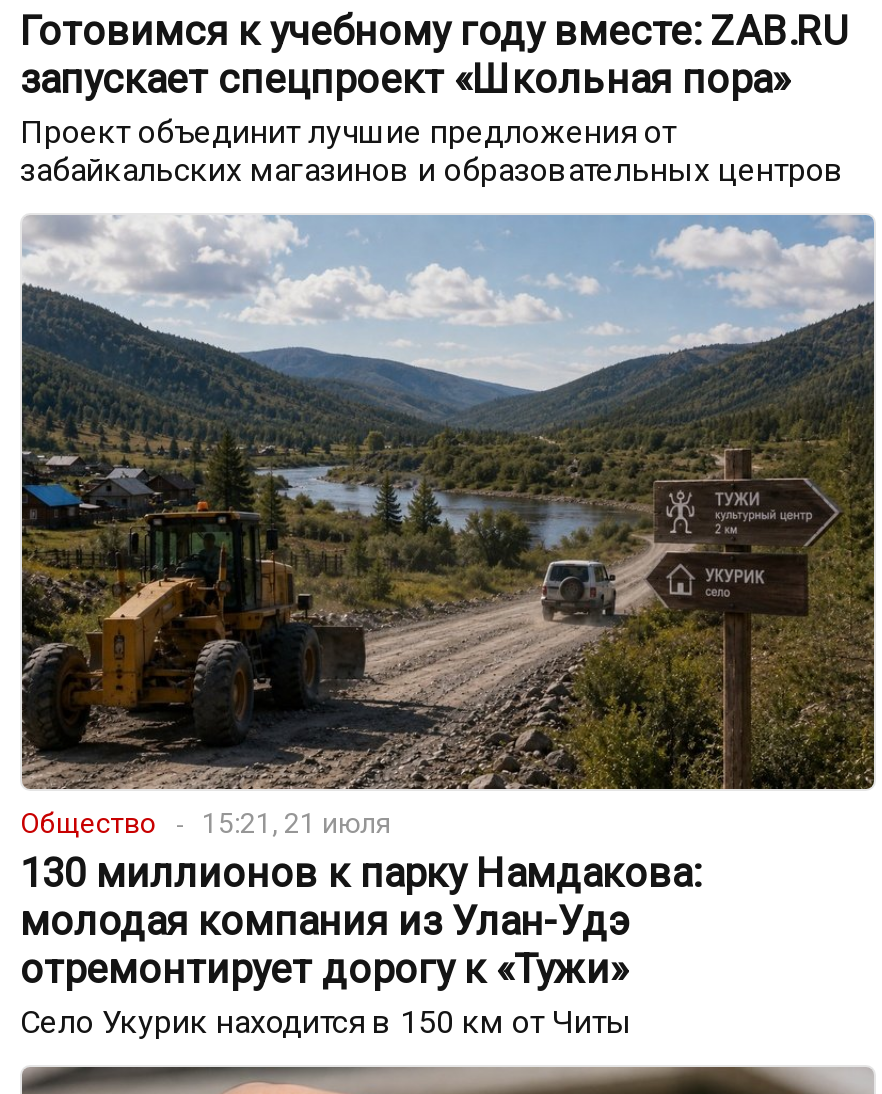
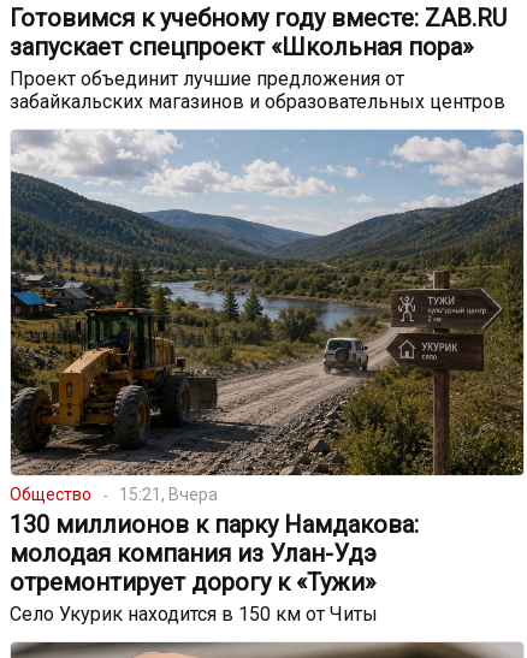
[20,806,392,838] Общество 15:21, 21 июля -> [10,485,218,504] Общество 15:21, Вчера

